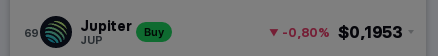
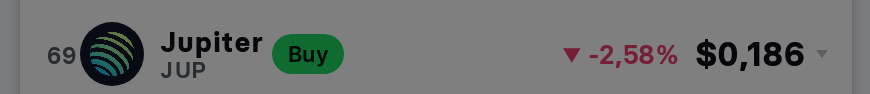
[282,24,330,41] -0,80% -> [588,37,680,71] -2,58%
[338,21,403,43] $0,1953 -> [696,32,806,76] $0,186

